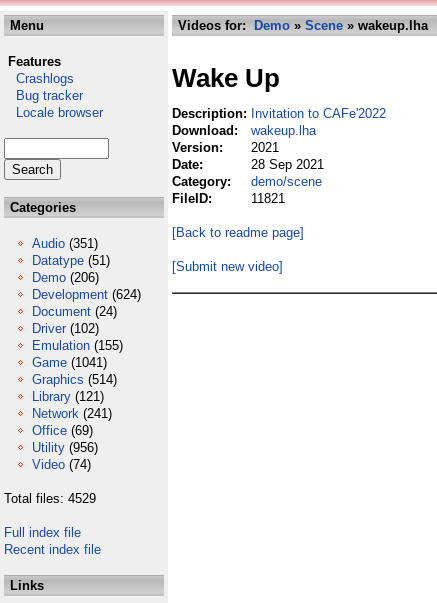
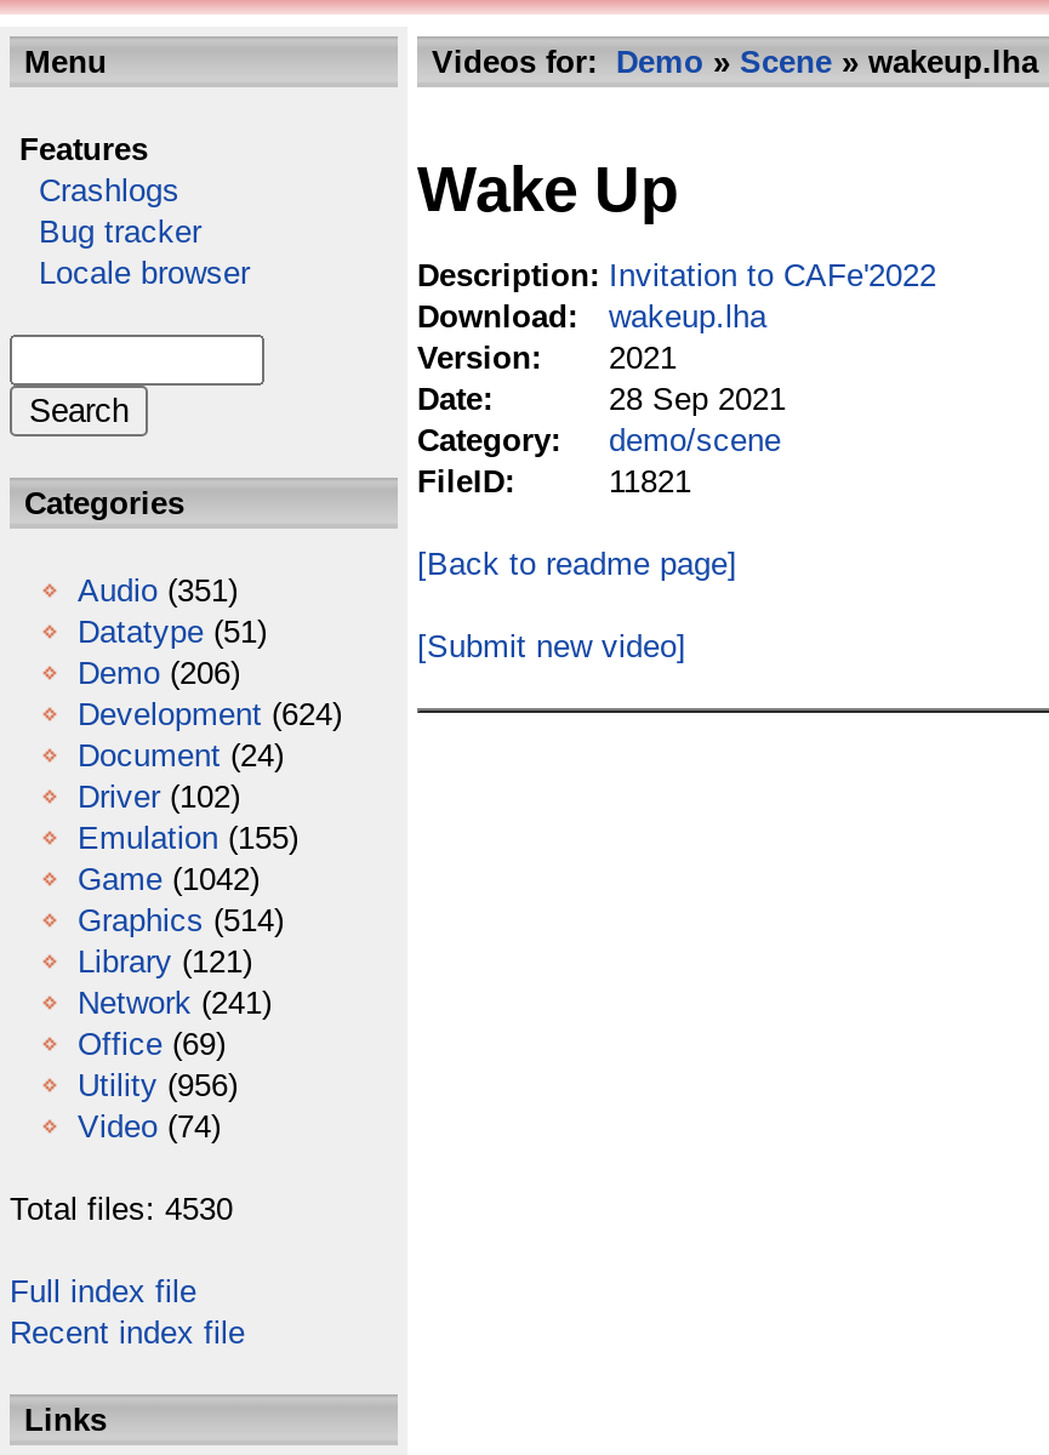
[32,355,107,370] Game (1041) -> [78,861,260,897] Game (1042)
[4,491,96,506] Total files: 4529 -> [10,1191,233,1227] Total files: 4530

